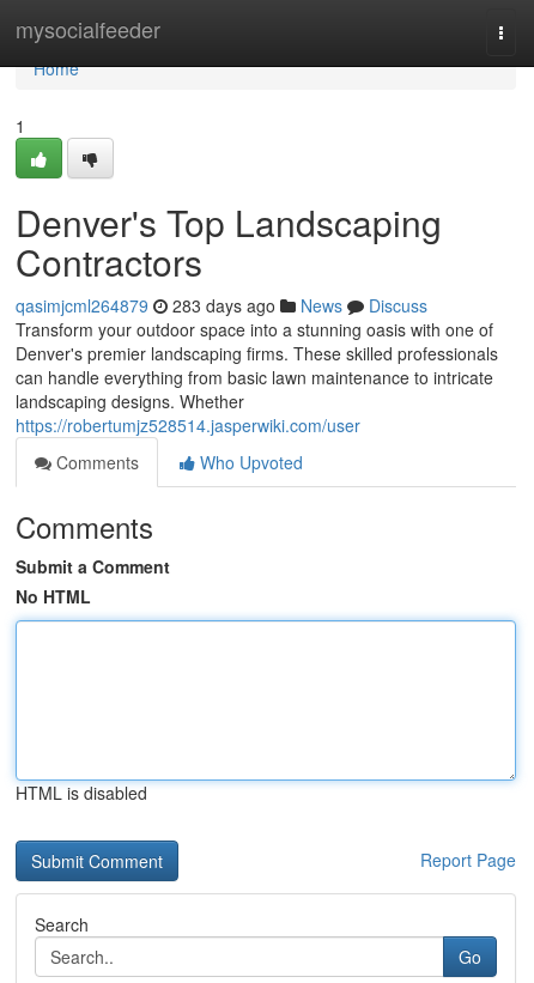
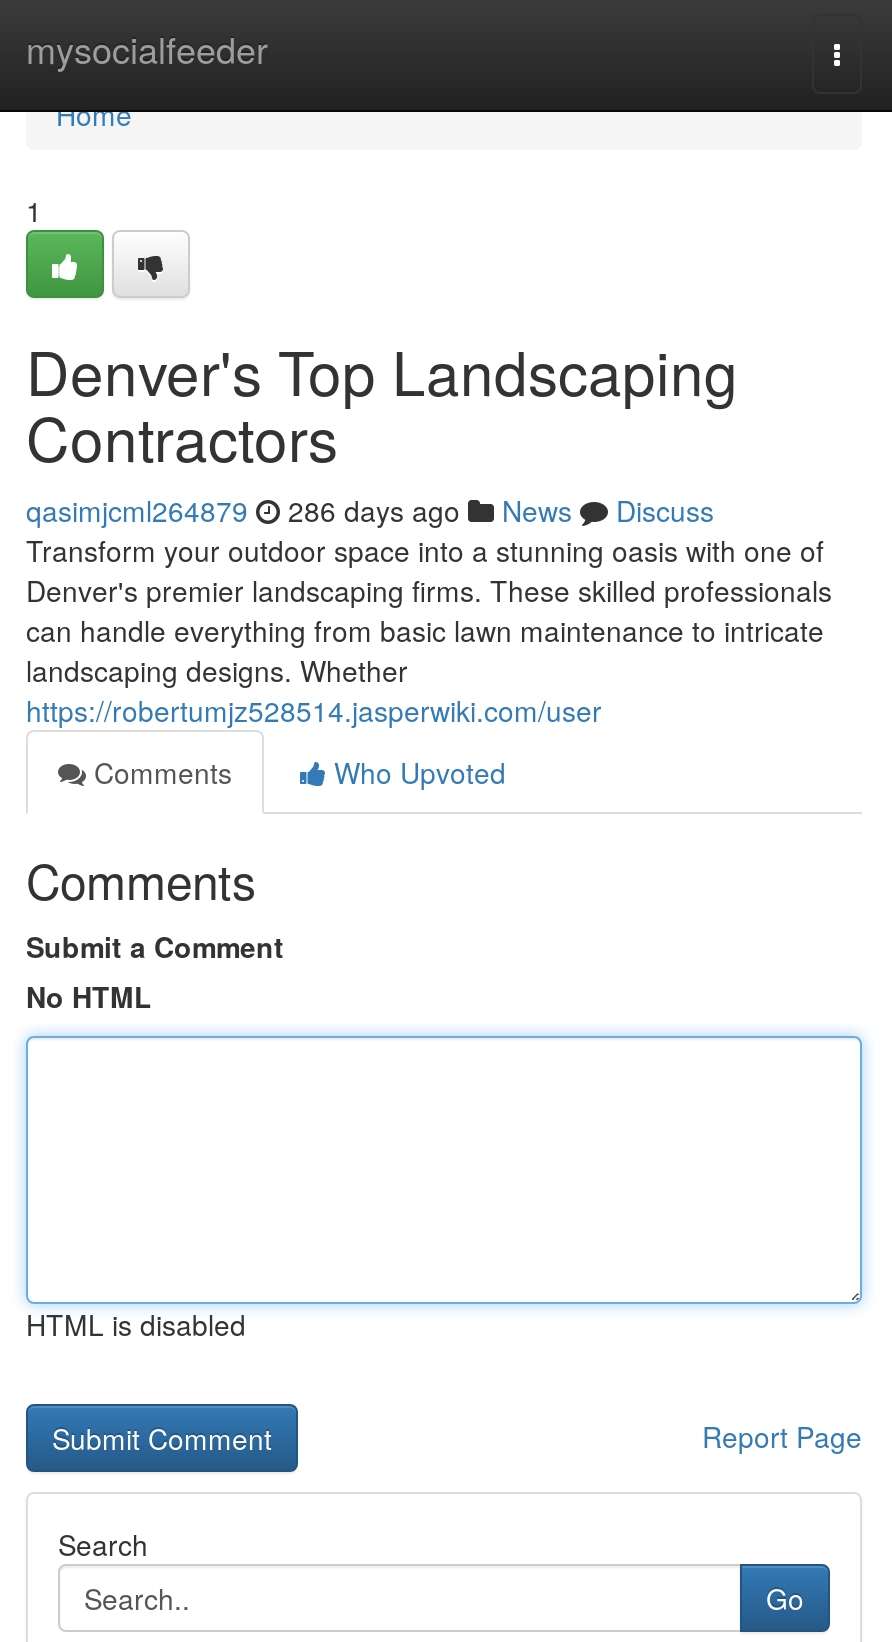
[16,293,427,317] qasimjcml264879 283 days ago News Discuss -> [26,490,714,530] qasimjcml264879 286 days ago News Discuss

